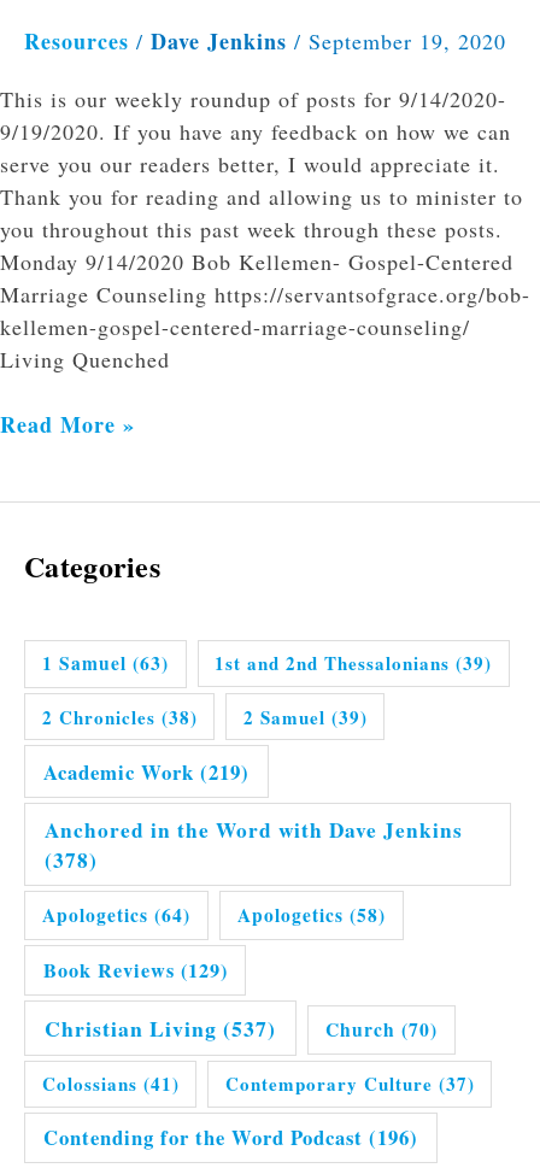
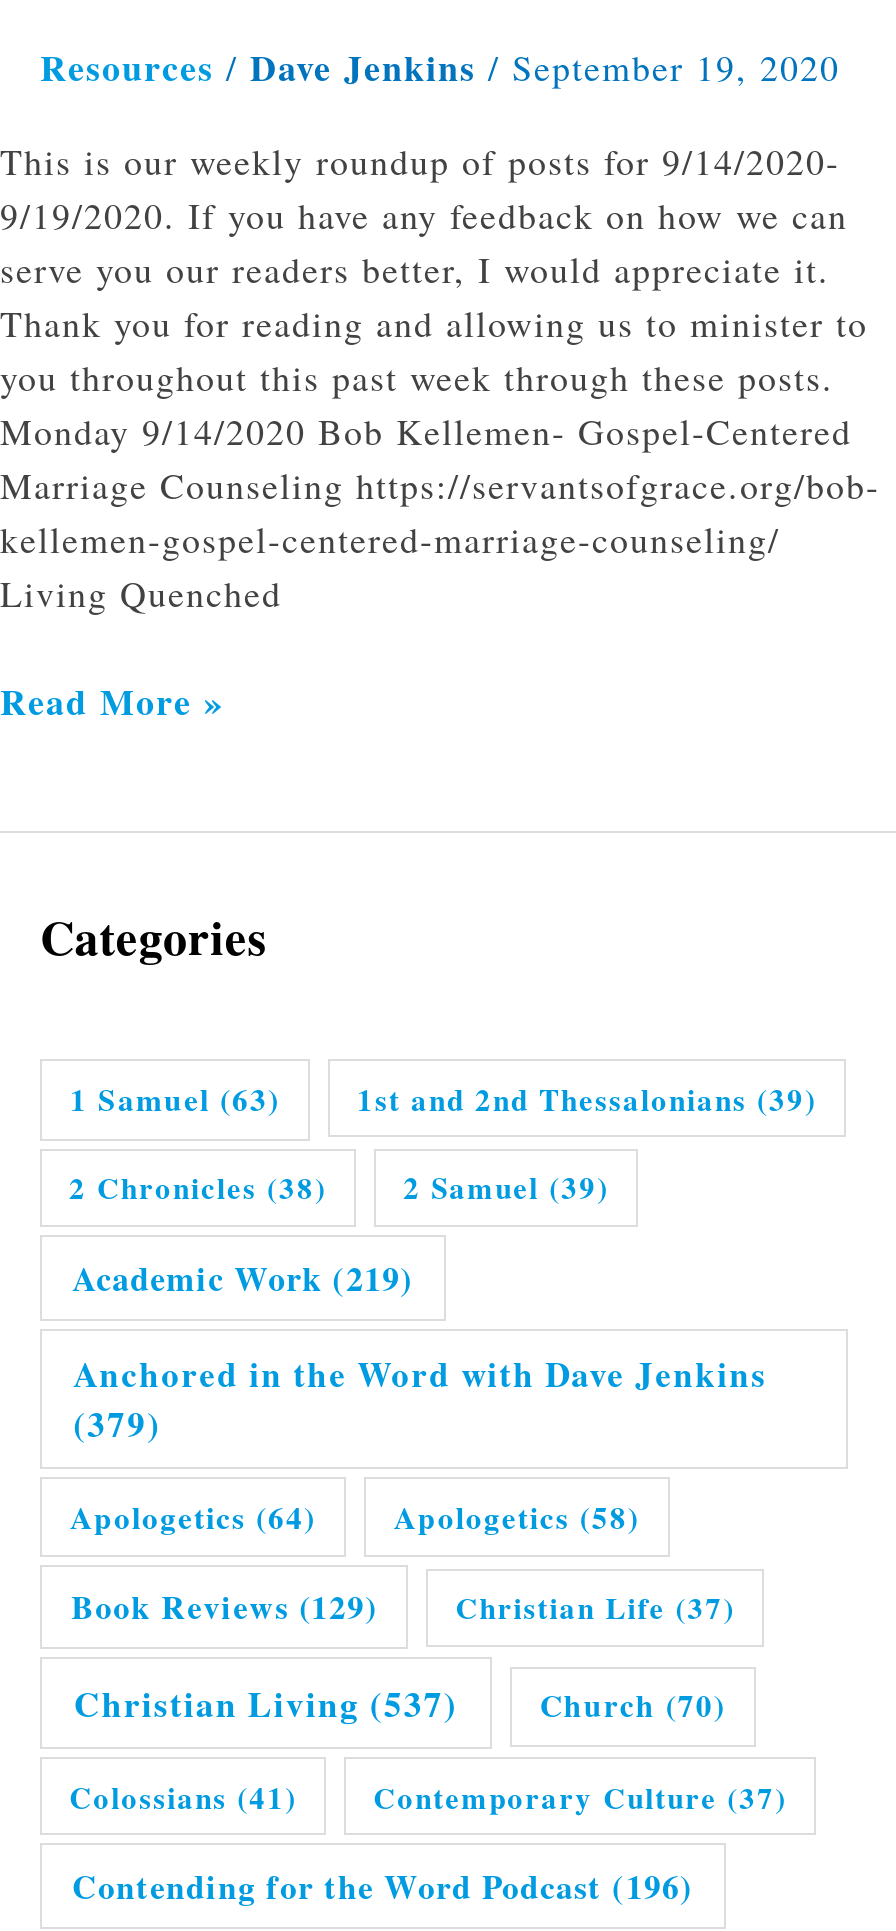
[44,845,97,875] (378) -> [73,1399,161,1449] (379)
none -> [455,1586,735,1630] Christian Life (37)

